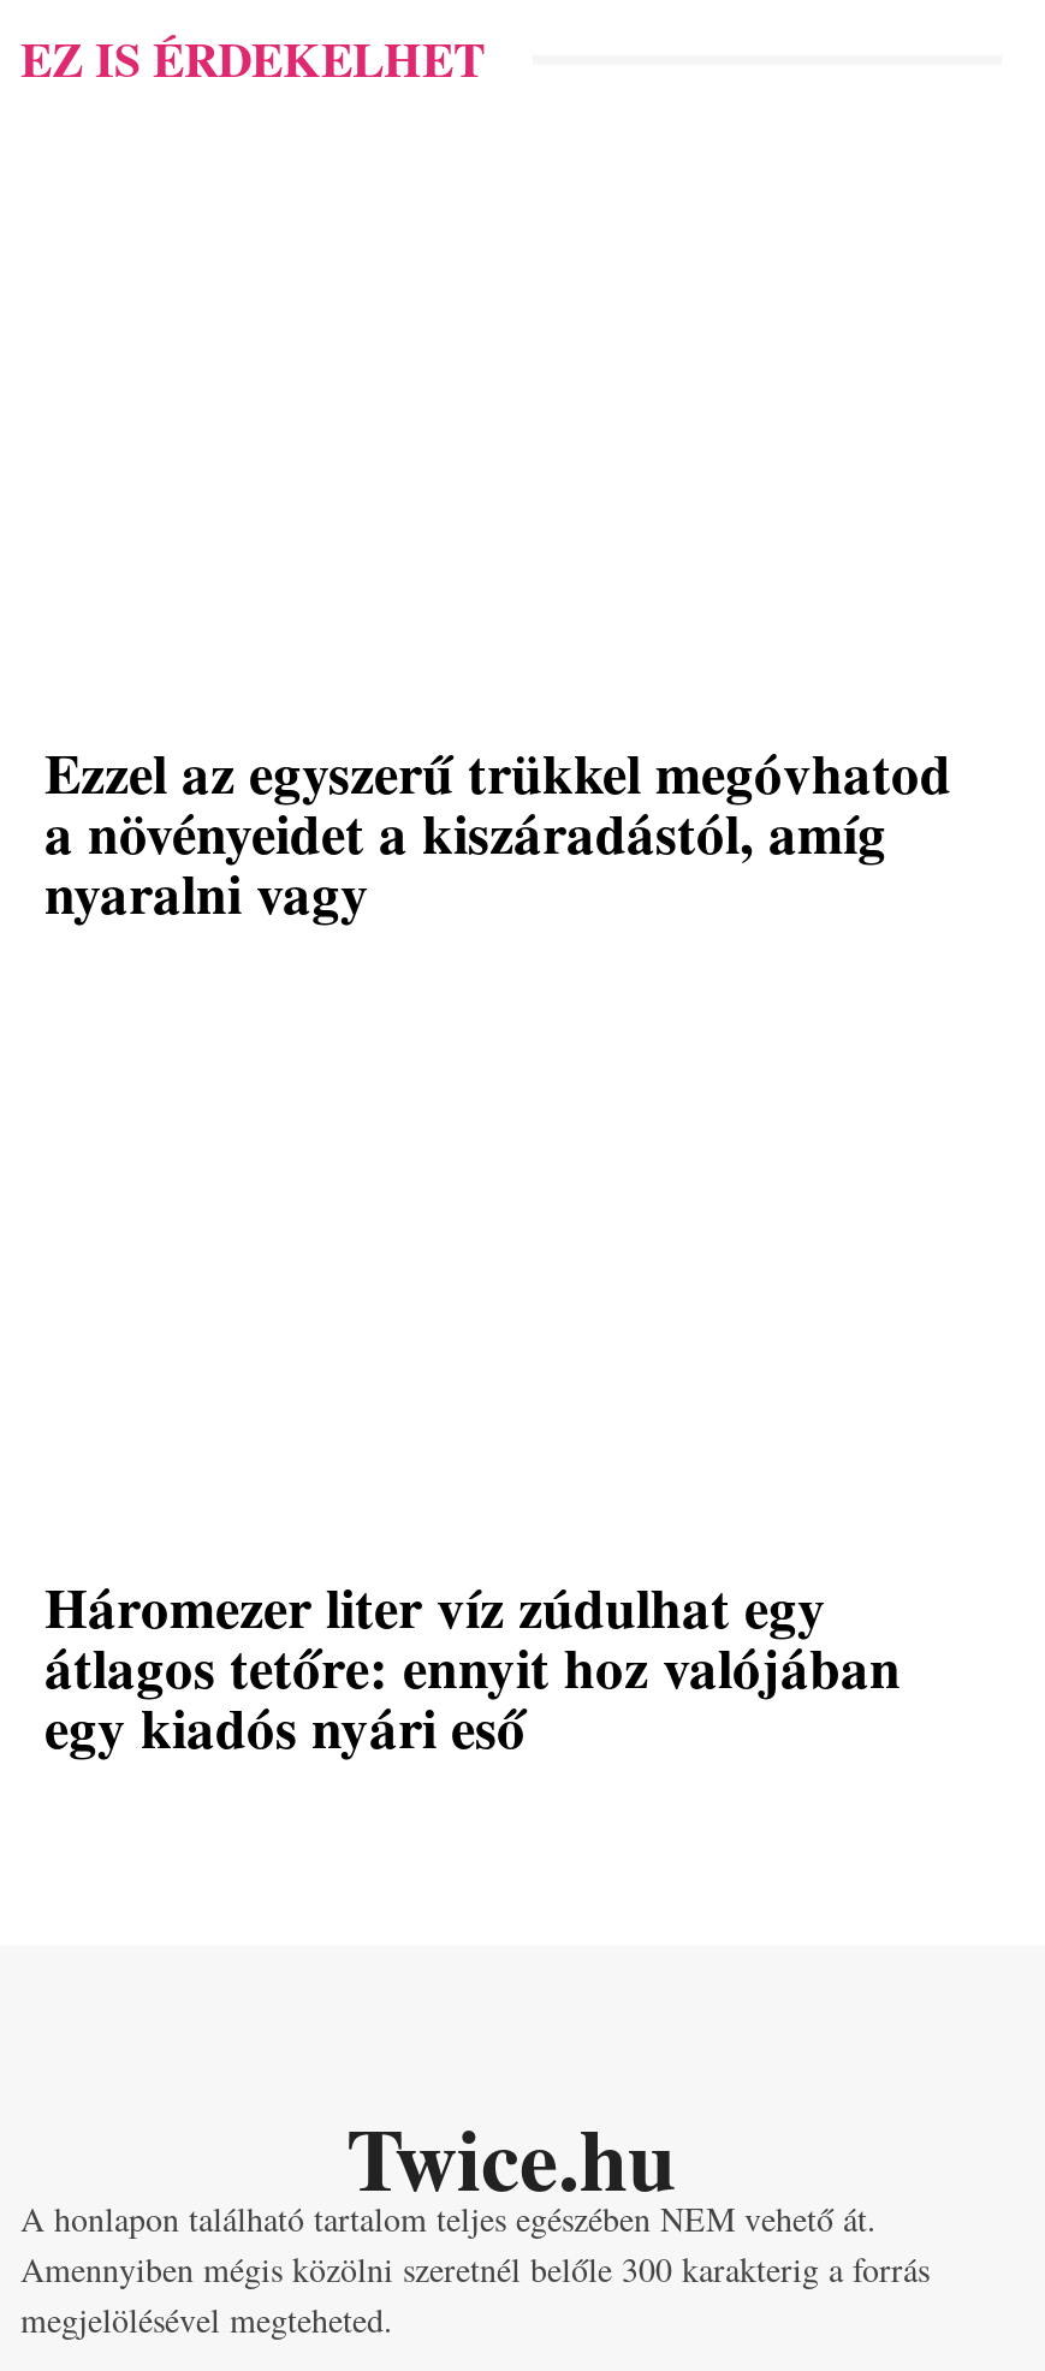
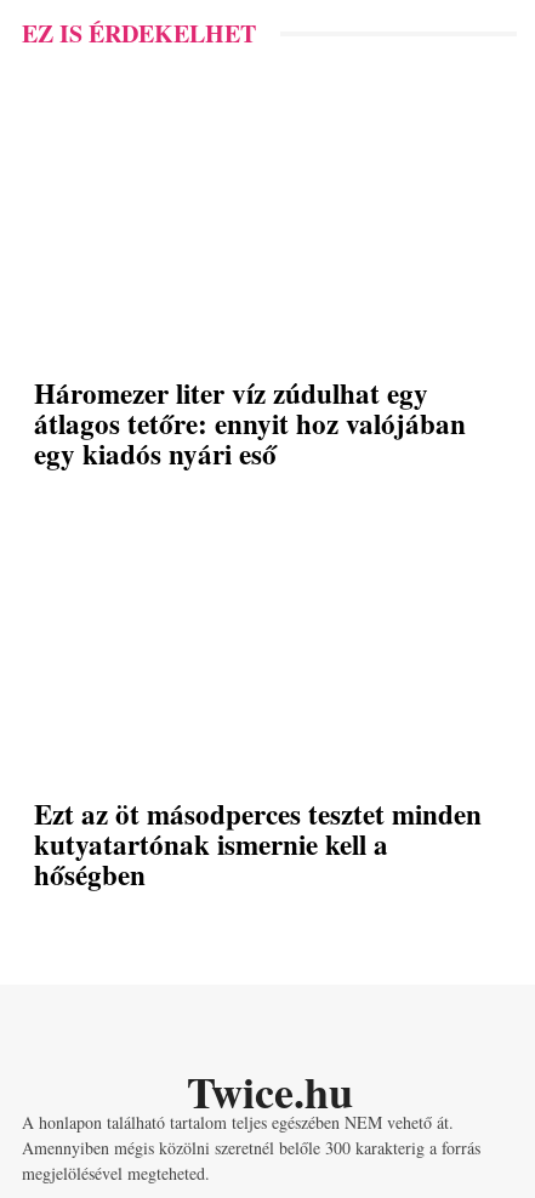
[44,731,951,933] Ezzel az egyszerű trükkel megóvhatod | a növényeidet a kiszáradástól, amíg | nyaralni vagy -> none
moved [44,1565,901,1767] -> [34,372,466,474]: Háromezer liter víz zúdulhat egy | átlagos tetőre: ennyit hoz valójában | egy kiadós nyári eső
none -> [34,793,482,895] Ezt az öt másodperces tesztet minden | kutyatartónak ismernie kell a | hőségben

